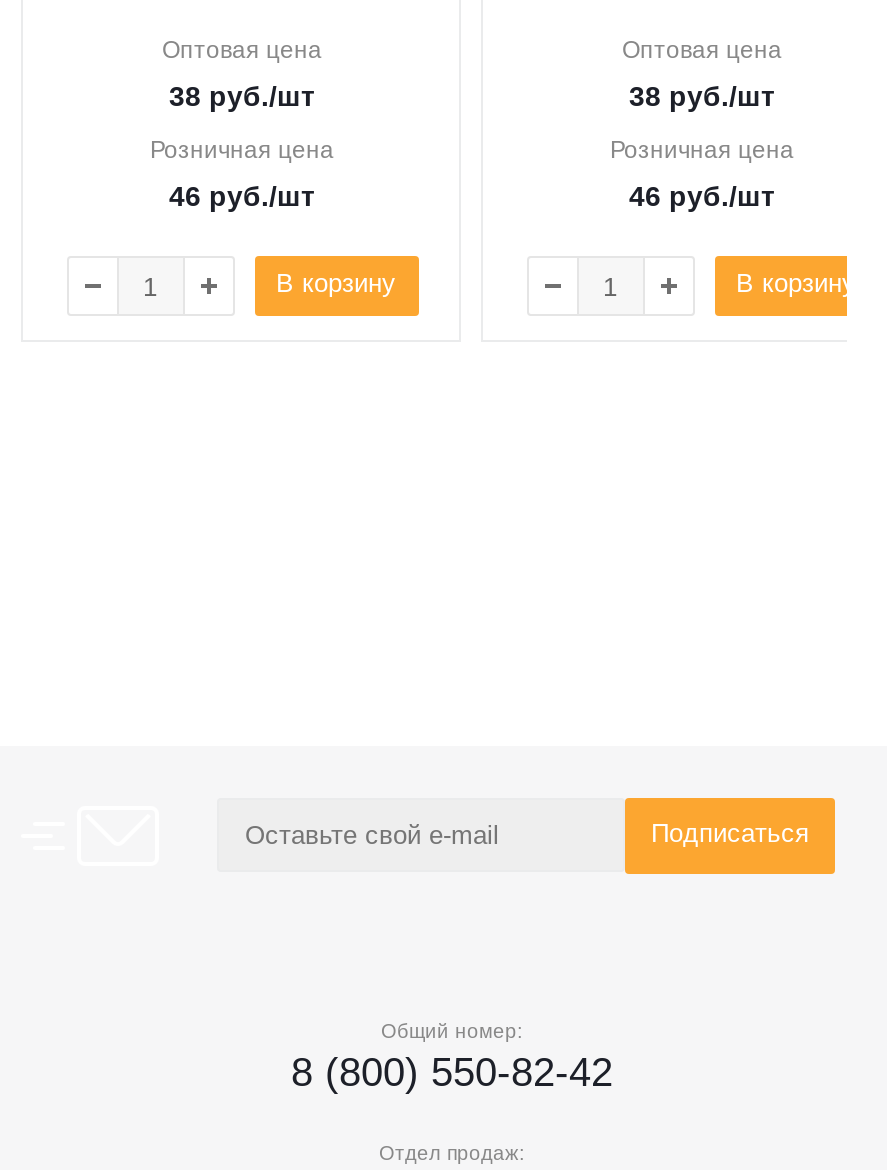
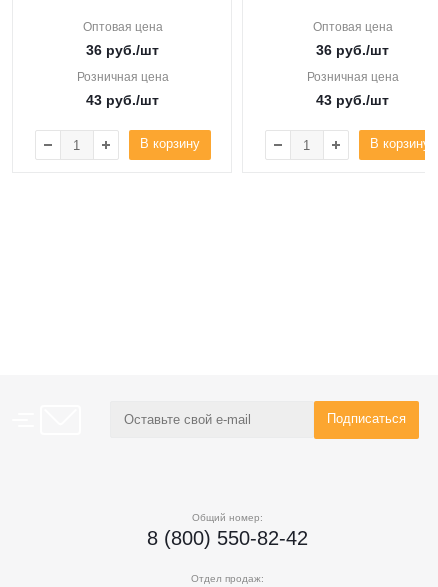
[169,79,315,111] 38 руб./шт -> [86,42,159,58] 36 руб./шт
[629,79,775,111] 38 руб./шт -> [316,42,389,58] 36 руб./шт
[169,179,315,211] 46 руб./шт -> [86,92,159,108] 43 руб./шт
[629,179,775,211] 46 руб./шт -> [316,92,389,108] 43 руб./шт

